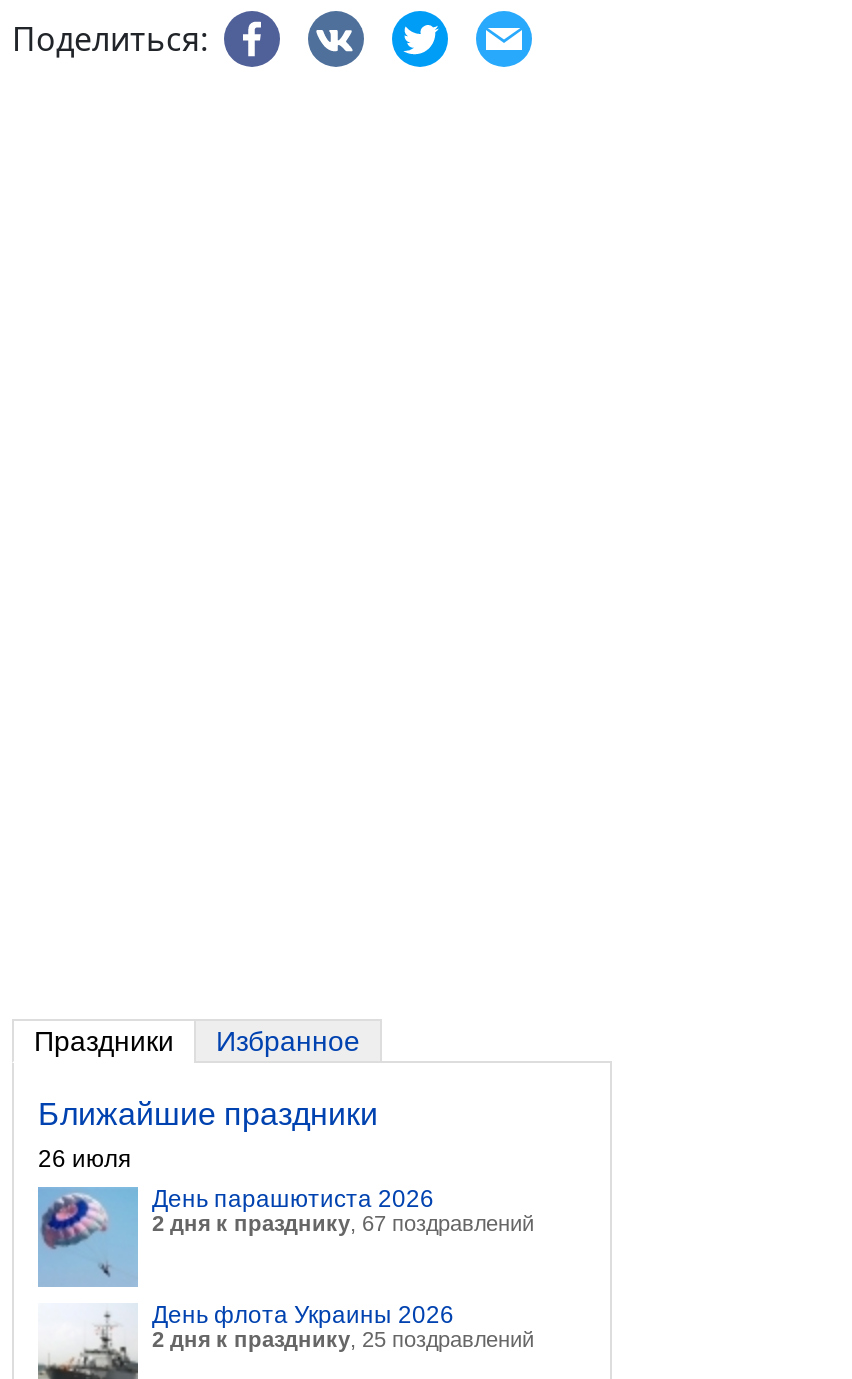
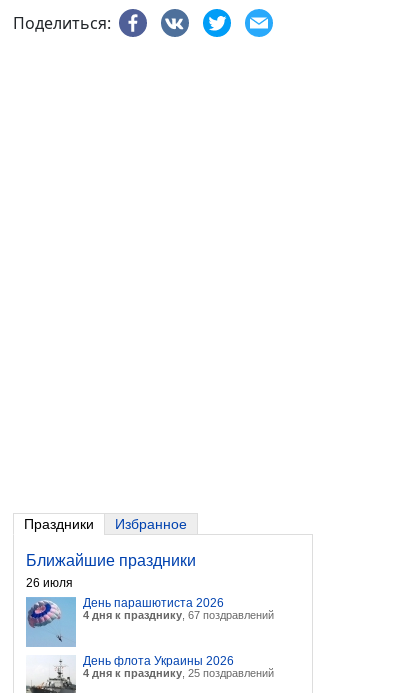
[152,1211,534,1235] 2 дня к празднику, 67 поздравлений -> [83,609,274,621] 4 дня к празднику, 67 поздравлений
[152,1327,534,1351] 2 дня к празднику, 25 поздравлений -> [83,667,274,679] 4 дня к празднику, 25 поздравлений

